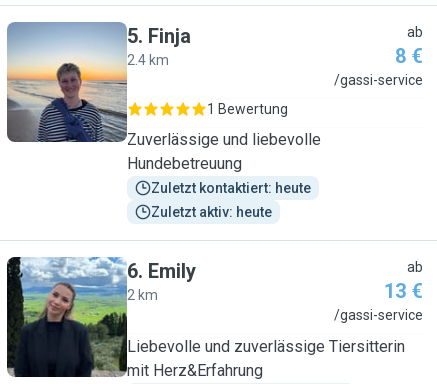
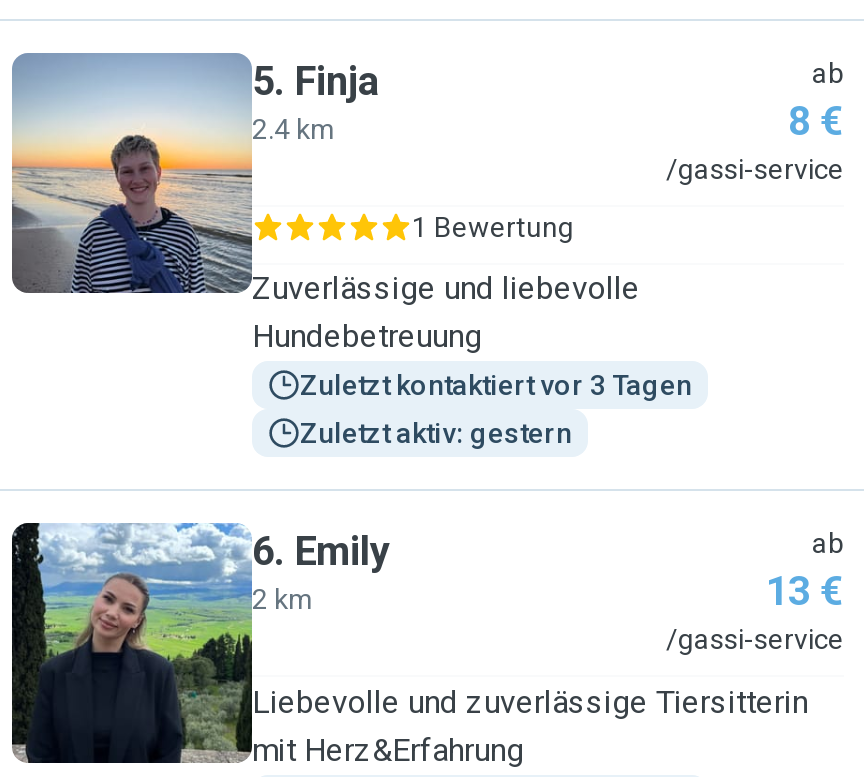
[151,180,311,196] Zuletzt kontaktiert: heute -> [300,369,692,401] Zuletzt kontaktiert vor 3 Tagen
[151,204,272,220] Zuletzt aktiv: heute -> [300,417,572,449] Zuletzt aktiv: gestern

